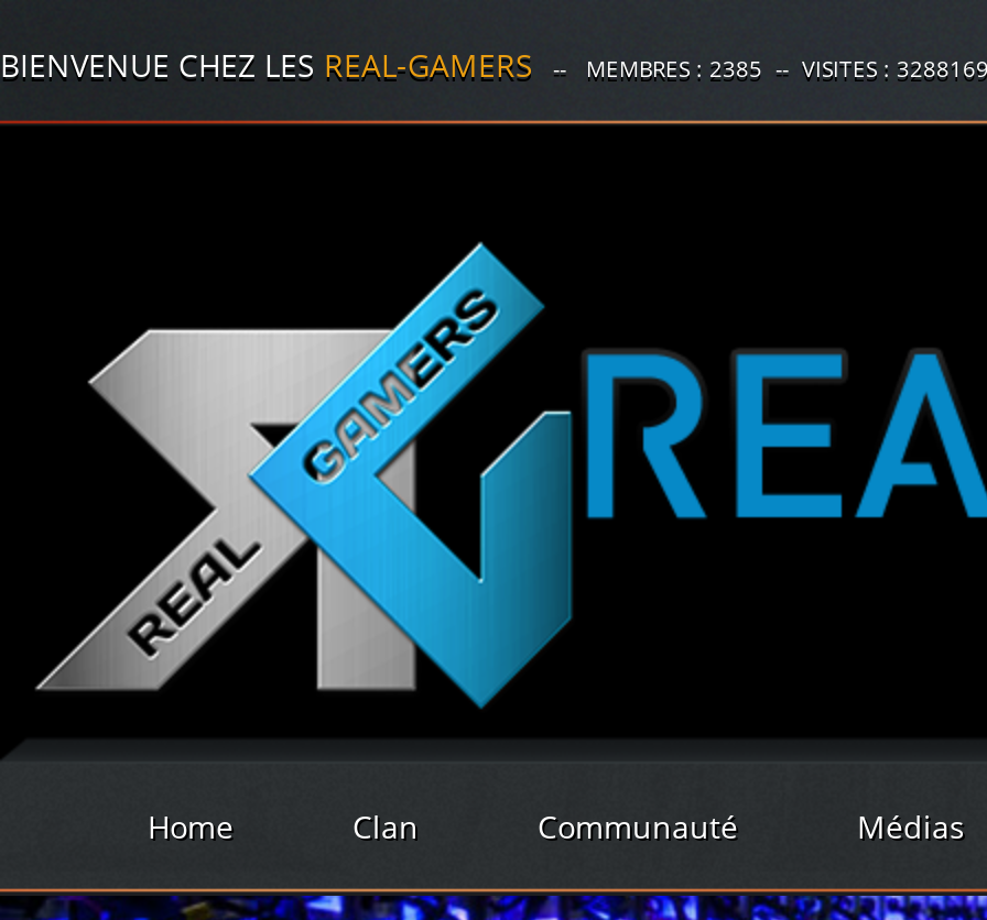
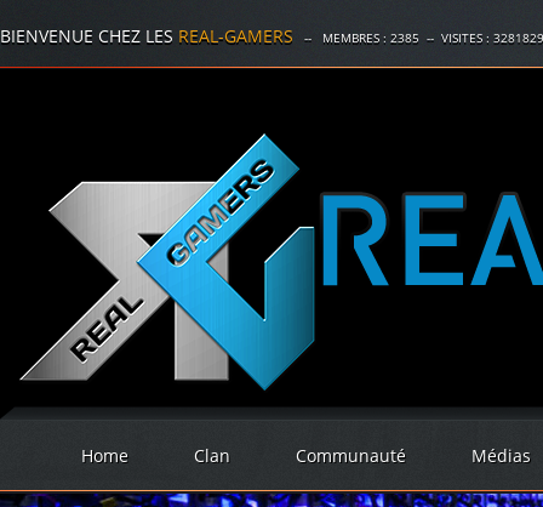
[0,44,987,86] BIENVENUE CHEZ LES REAL-GAMERS -- MEMBRES : 2385 -- VISITES : 3288169 -> [0,24,543,47] BIENVENUE CHEZ LES REAL-GAMERS -- MEMBRES : 2385 -- VISITES : 3281829

